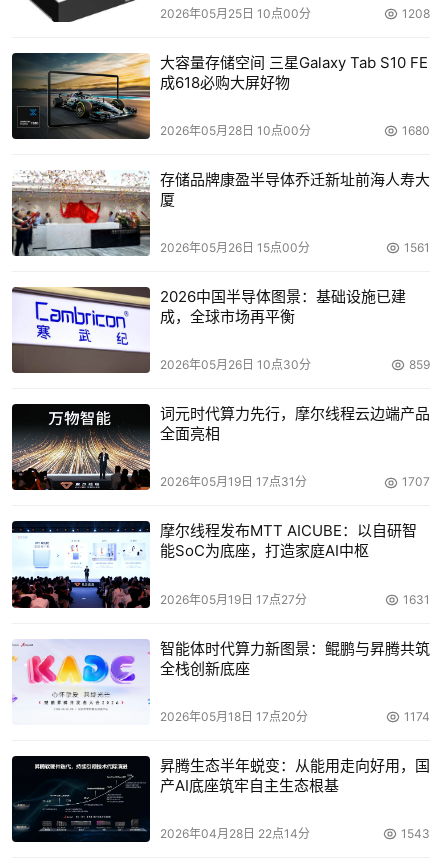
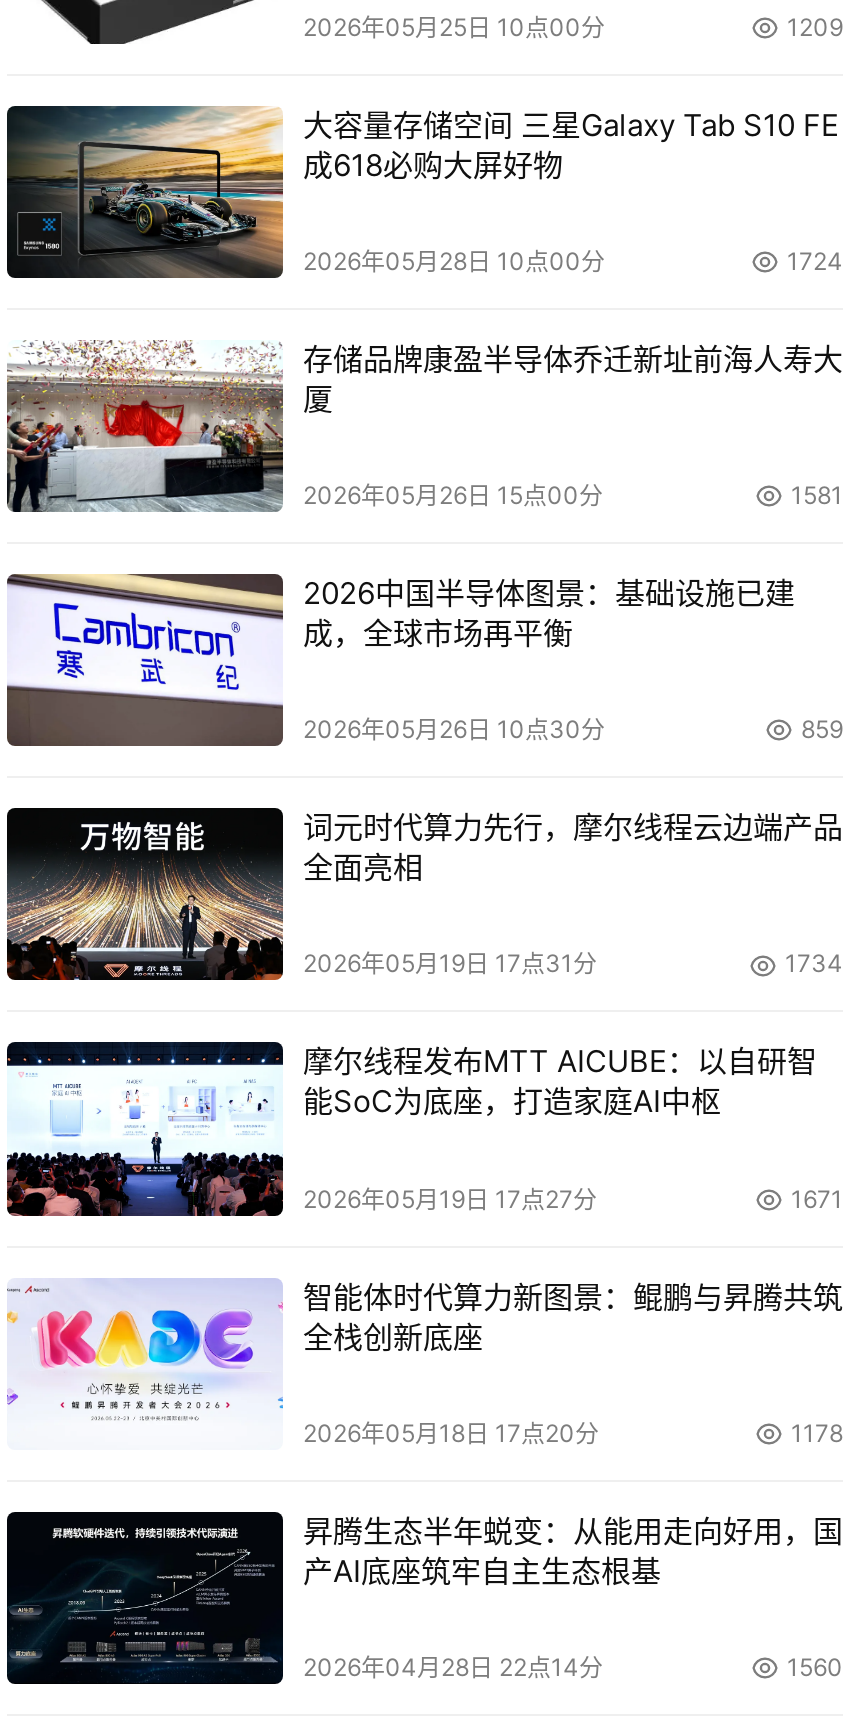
[402,6,430,21] 1208 -> [787,11,843,41] 1209
[402,123,430,138] 1680 -> [787,246,843,276] 1724
[404,240,430,255] 1561 -> [791,480,843,510] 1581
[402,474,430,489] 1707 -> [785,949,843,979] 1734
[403,592,430,607] 1631 -> [791,1183,843,1213] 1671
[404,709,430,724] 1174 -> [791,1418,843,1448] 1178
[401,826,430,841] 1543 -> [787,1652,843,1682] 1560

